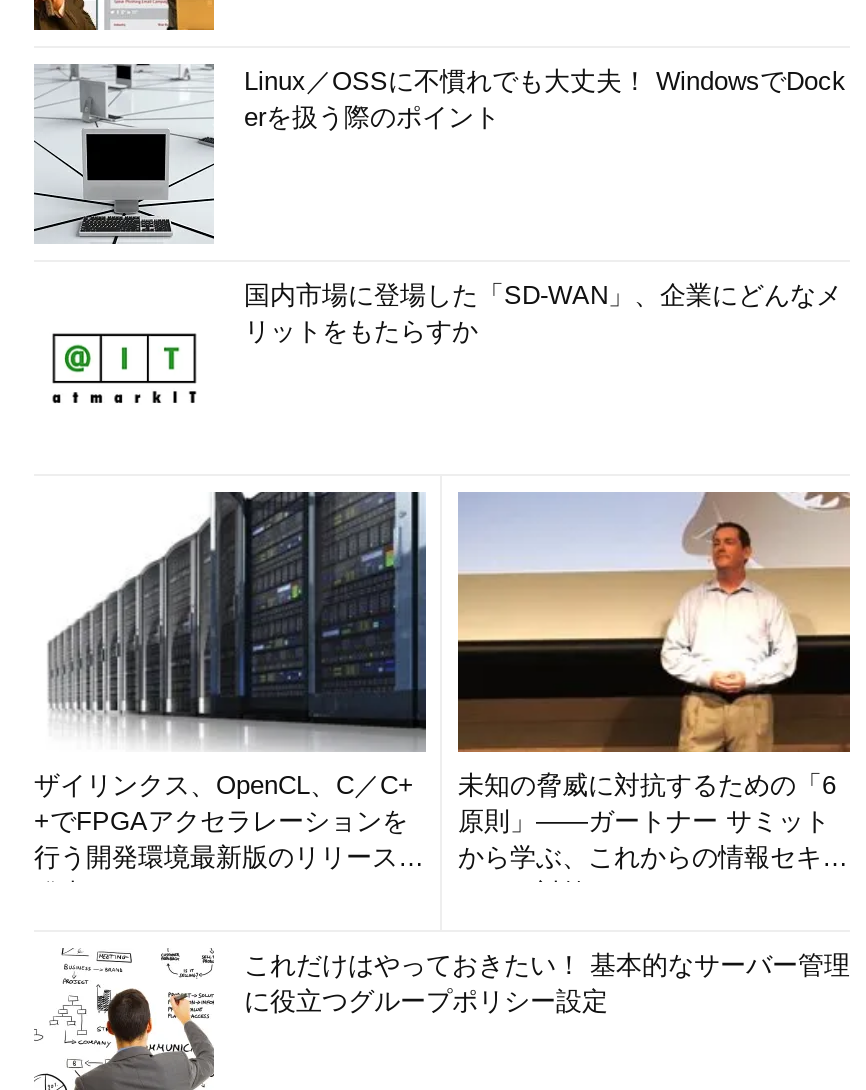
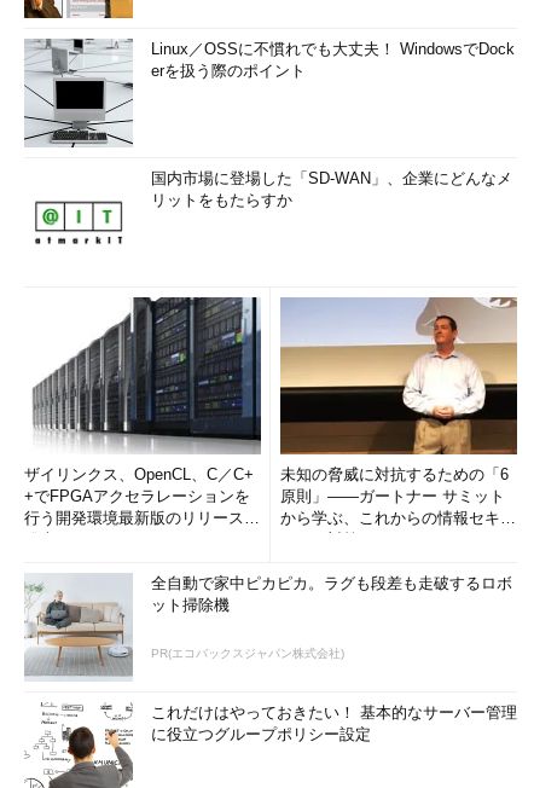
none -> [24,574,512,680] [image] | 全自動で家中ピカピカ。ラグも段差も走破するロボ | ット掃除機 | PR(エコバックスジャパン株式会社)

